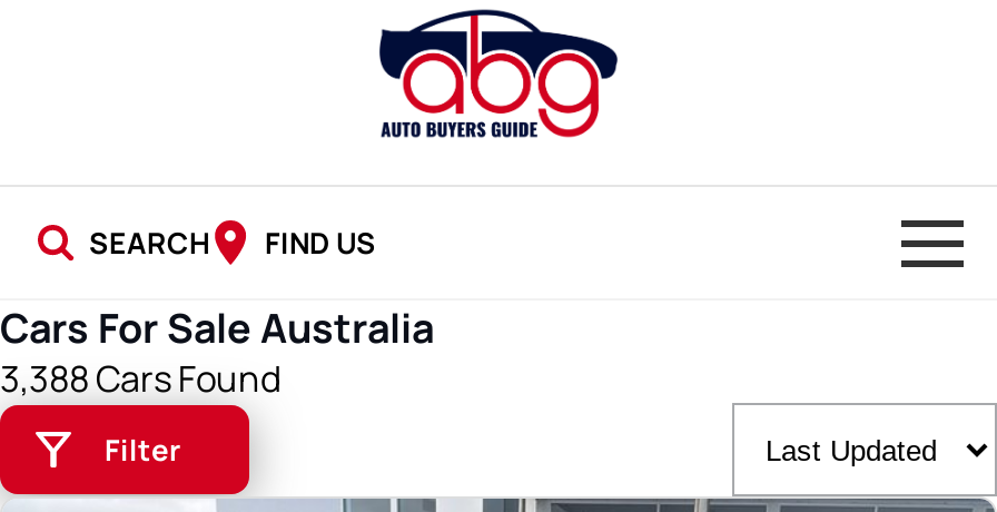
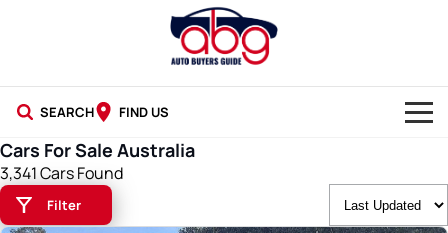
[0,354,280,403] 3,388 Cars Found -> [0,162,123,184] 3,341 Cars Found

